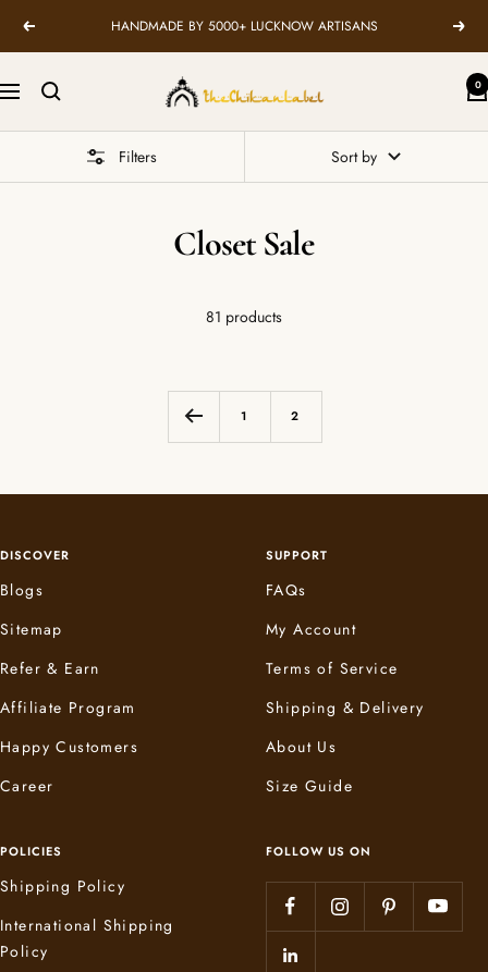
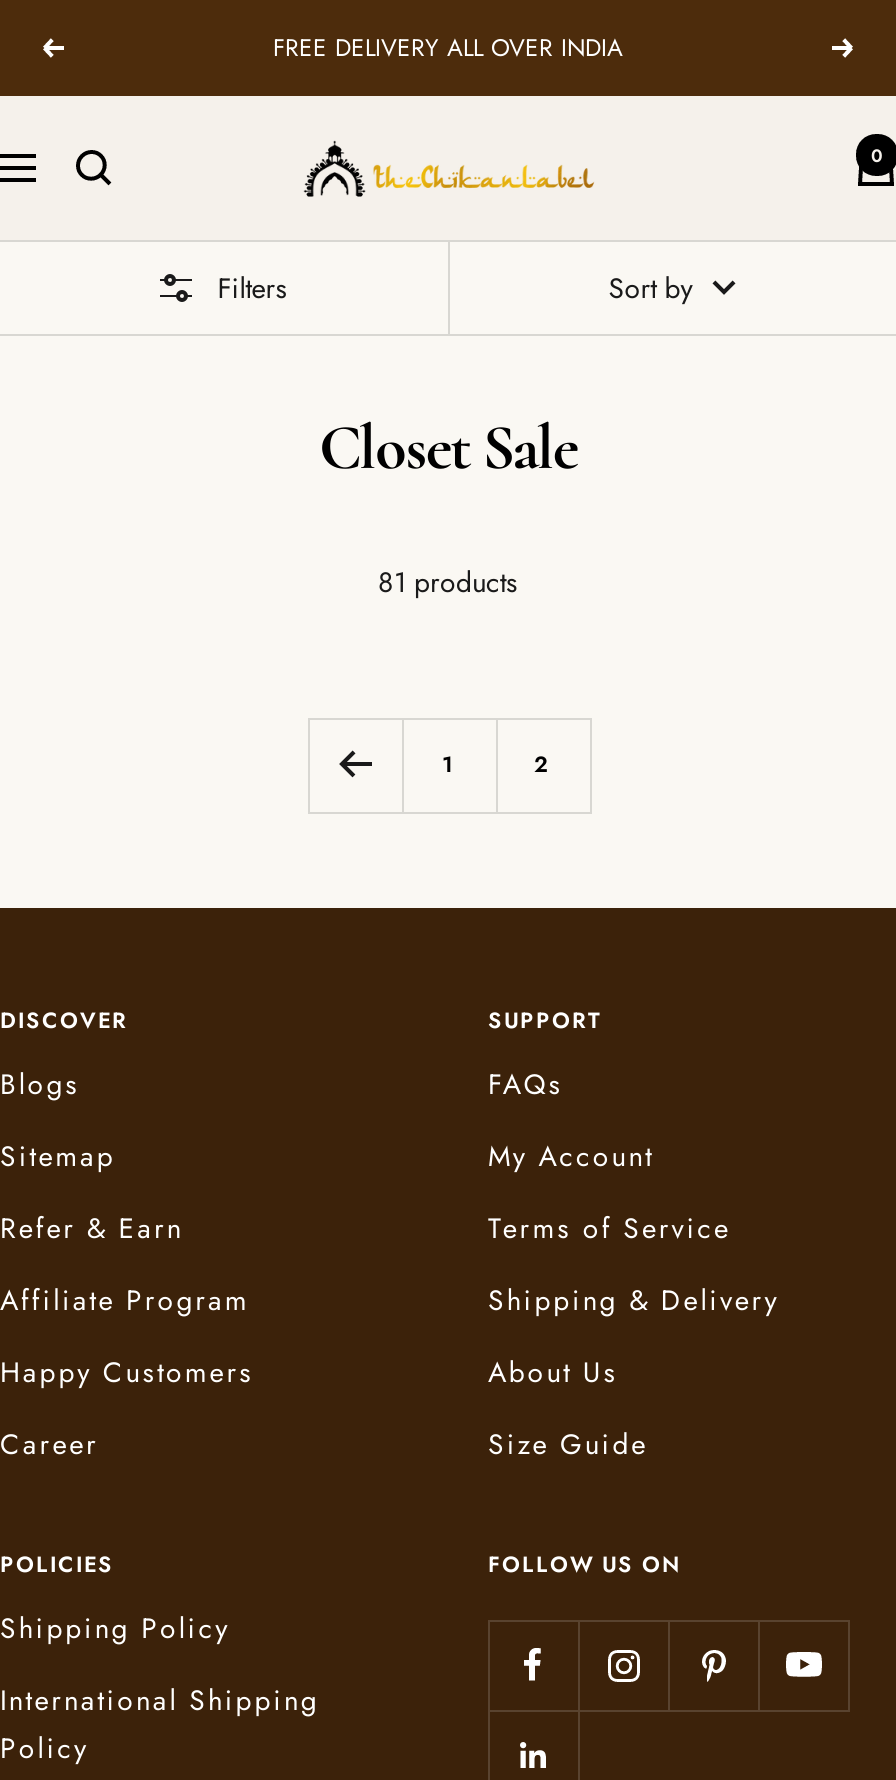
[111,16,377,36] HANDMADE BY 5000+ LUCKNOW ARTISANS -> [273,30,623,66] FREE DELIVERY ALL OVER INDIA

